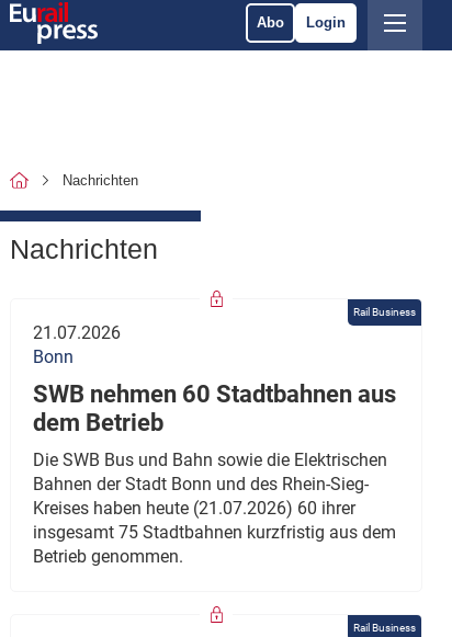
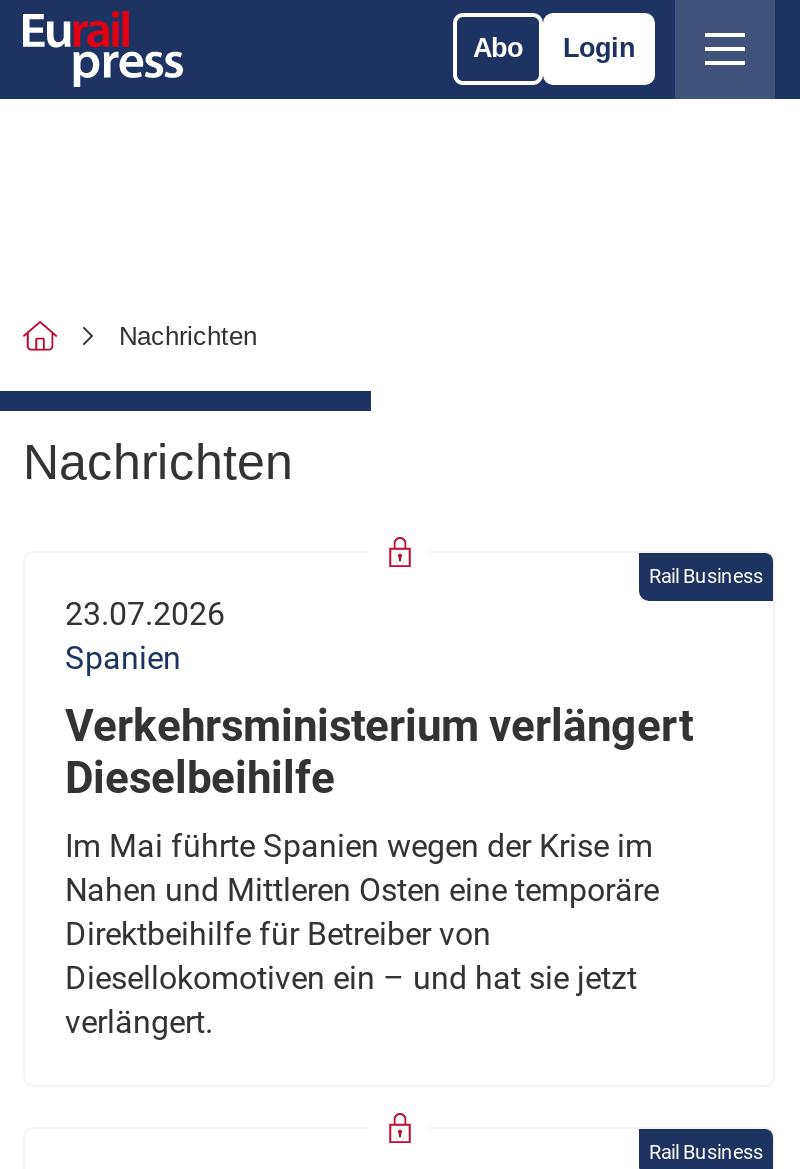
[33,323,121,368] 21.07.2026 | Bonn -> [65,595,225,677] 23.07.2026 | Spanien
[33,381,396,437] SWB nehmen 60 Stadtbahnen aus | dem Betrieb -> [65,701,693,803] Verkehrsministerium verlängert | Dieselbeihilfe
[33,450,396,567] Die SWB Bus und Bahn sowie die Elektrischen | Bahnen der Stadt Bonn und des Rhein-Sieg- | Kreises haben heute (21.07.2026) 60 ihrer | insgesamt 75 Stadtbahnen kurzfristig aus dem | Betrieb genommen. -> [65,827,659,1041] Im Mai führte Spanien wegen der Krise im | Nahen und Mittleren Osten eine temporäre | Direktbeihilfe für Betreiber von | Diesellokomotiven ein – und hat sie jetzt | verlängert.

